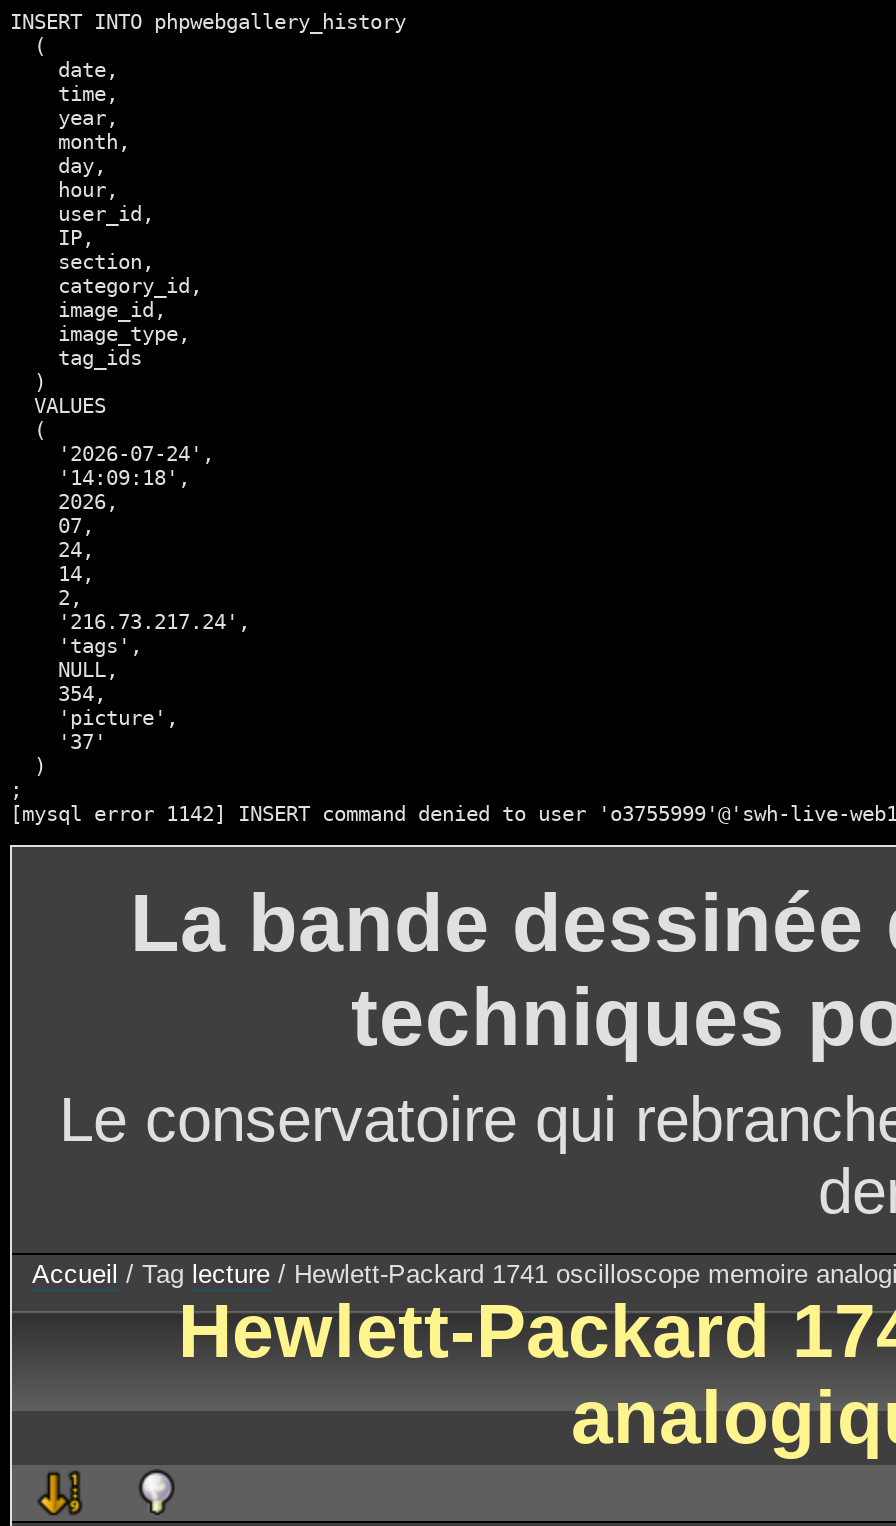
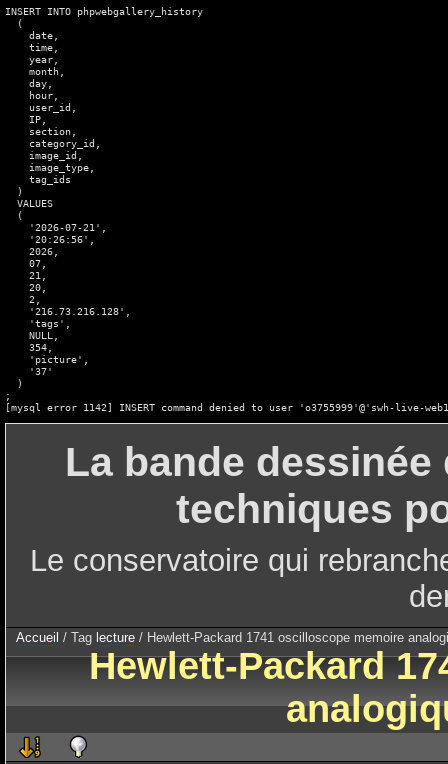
[10,441,214,465] '2026-07-24', -> [5,221,107,233] '2026-07-21',
[10,465,190,489] '14:09:18', -> [5,233,95,245] '20:26:56',
[10,537,94,561] 24, -> [5,269,47,281] 21,
[10,561,94,585] 14, -> [5,281,47,293] 20,
[10,609,250,633] '216.73.217.24', -> [5,305,131,317] '216.73.216.128',

